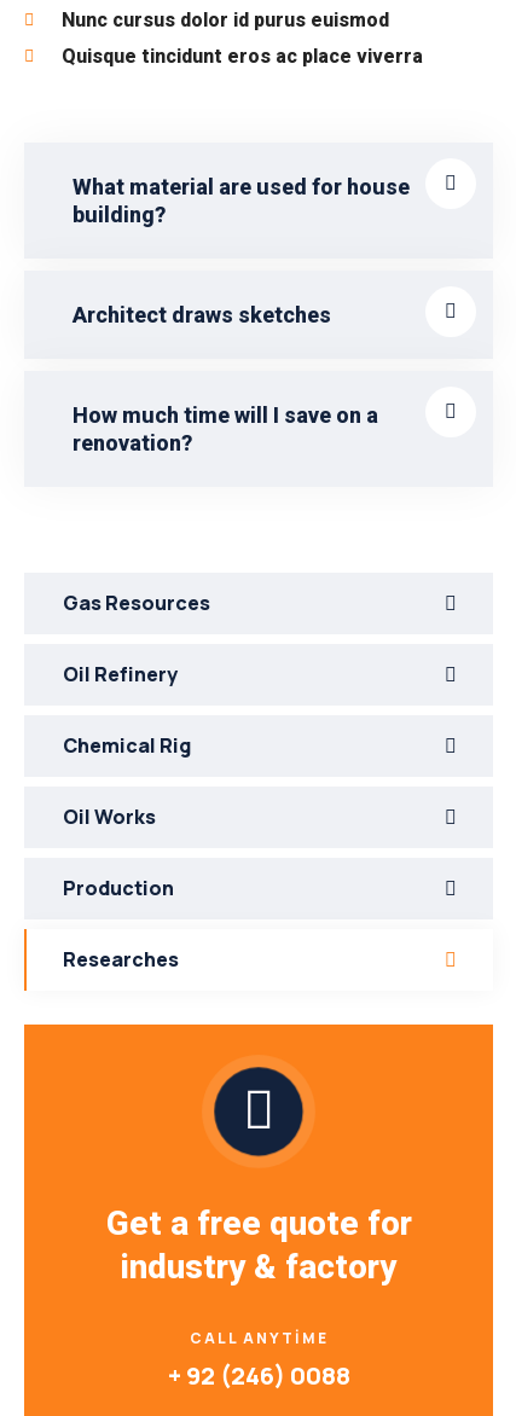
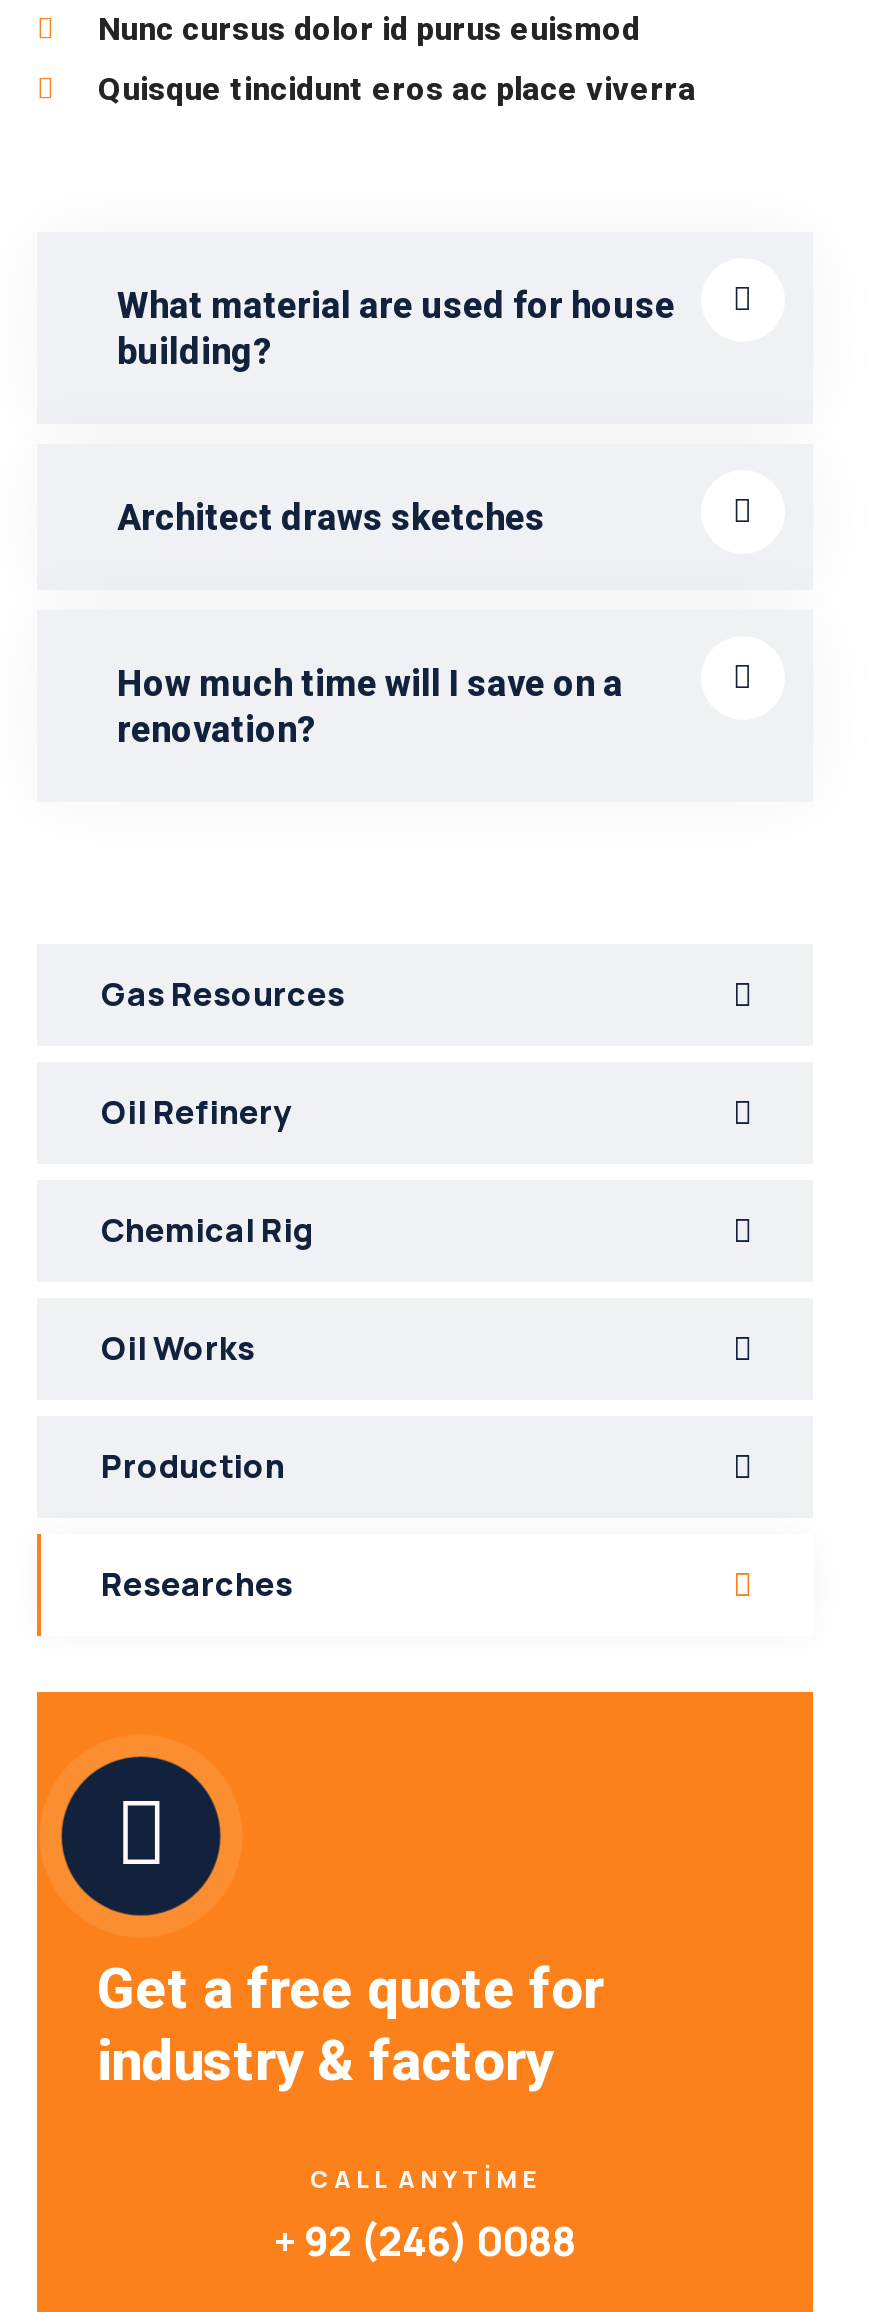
none -> [59,1754,223,1918] [image]
[213,1066,305,1157] [image] -> none

